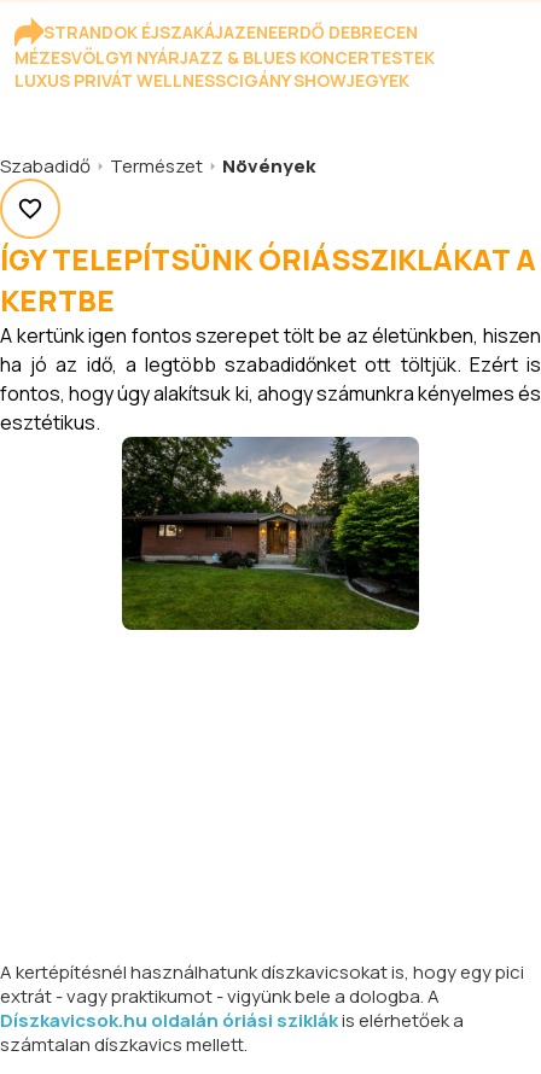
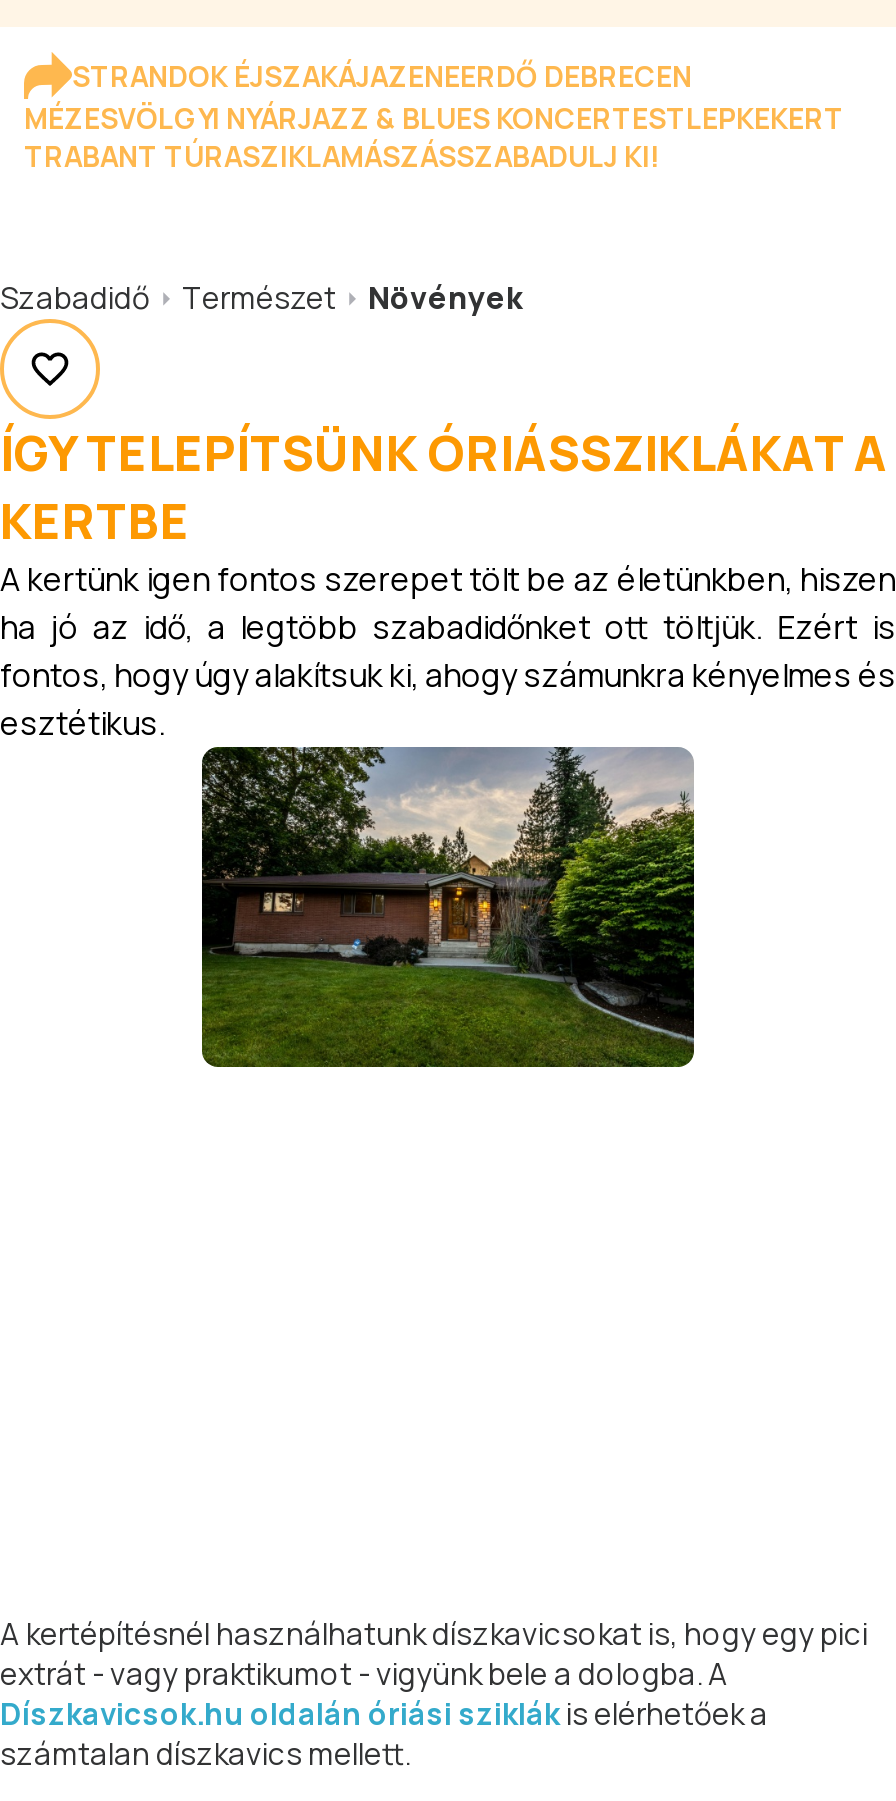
[14,46,435,92] MÉZESVÖLGYI NYÁRJAZZ & BLUES KONCERTESTEK | LUXUS PRIVÁT WELLNESSCIGÁNY SHOWJEGYEK -> [24,99,844,175] MÉZESVÖLGYI NYÁRJAZZ & BLUES KONCERTESTLEPKEKERT | TRABANT TÚRASZIKLAMÁSZÁSSZABADULJ KI!

